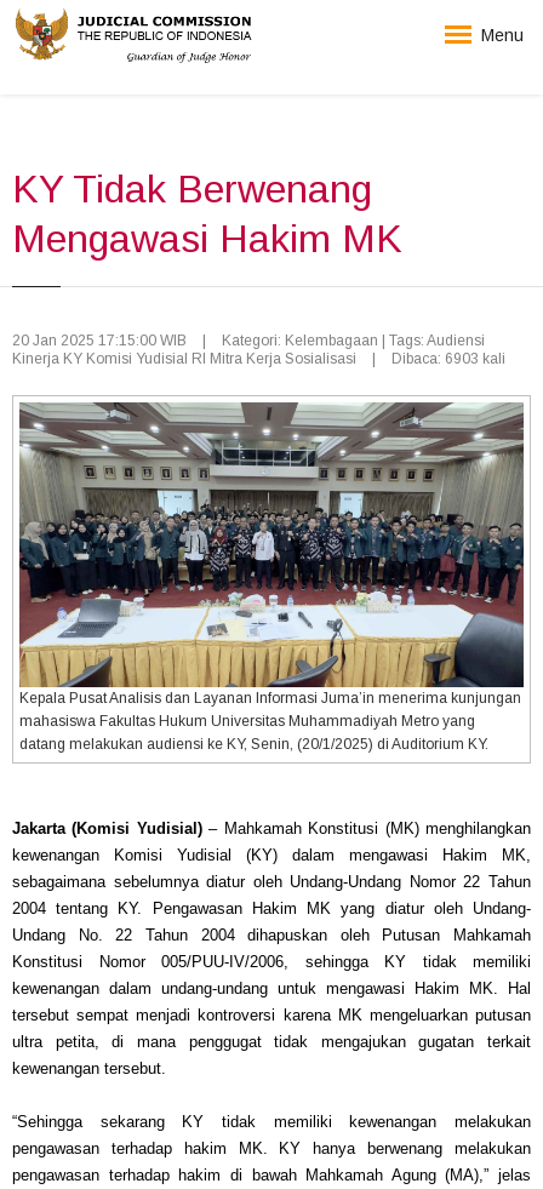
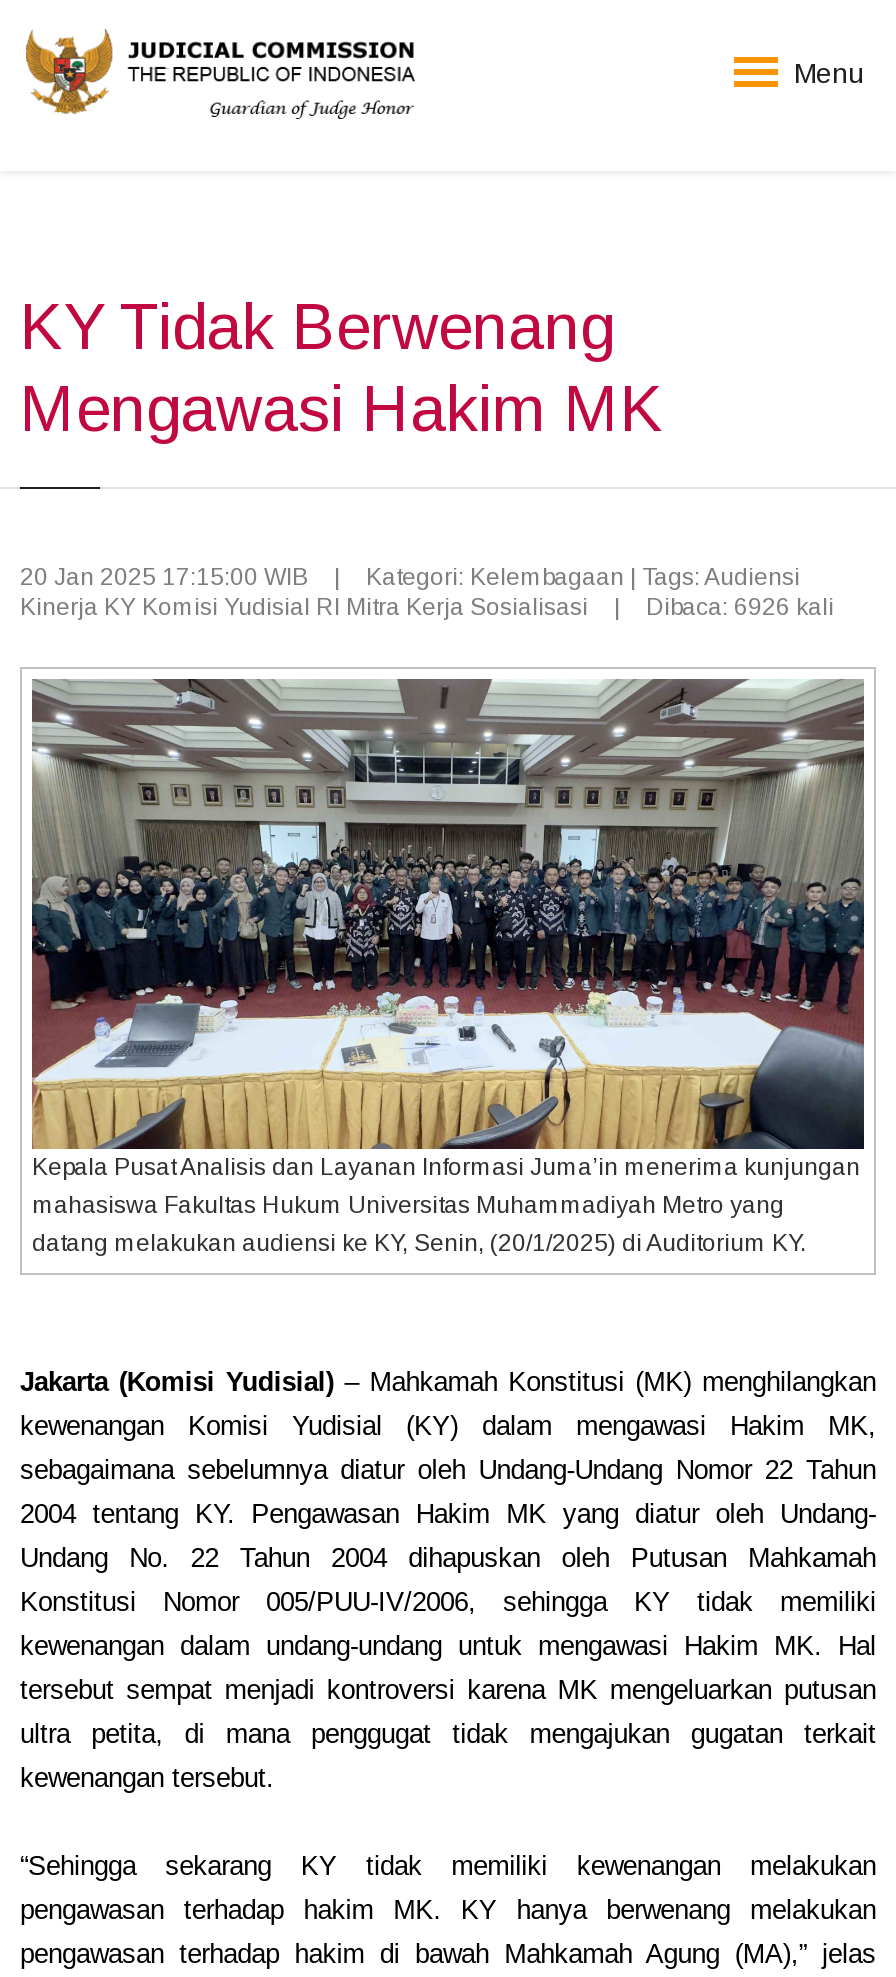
[391,350,505,367] Dibaca: 6903 kali -> [646,593,834,621] Dibaca: 6926 kali

